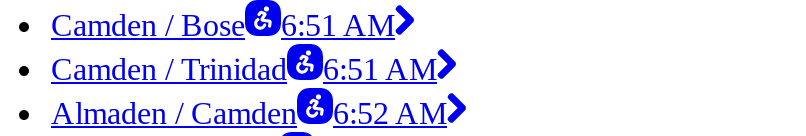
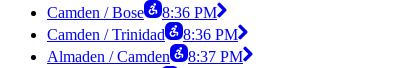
[51,8,395,42] Camden / Bose 6:51 AM -> [47,4,217,21] Camden / Bose 8:36 PM
[51,52,437,86] Camden / Trinidad 6:51 AM -> [47,26,238,43] Camden / Trinidad 8:36 PM
[51,96,447,130] Almaden / Camden 6:52 AM -> [47,48,243,65] Almaden / Camden 8:37 PM

